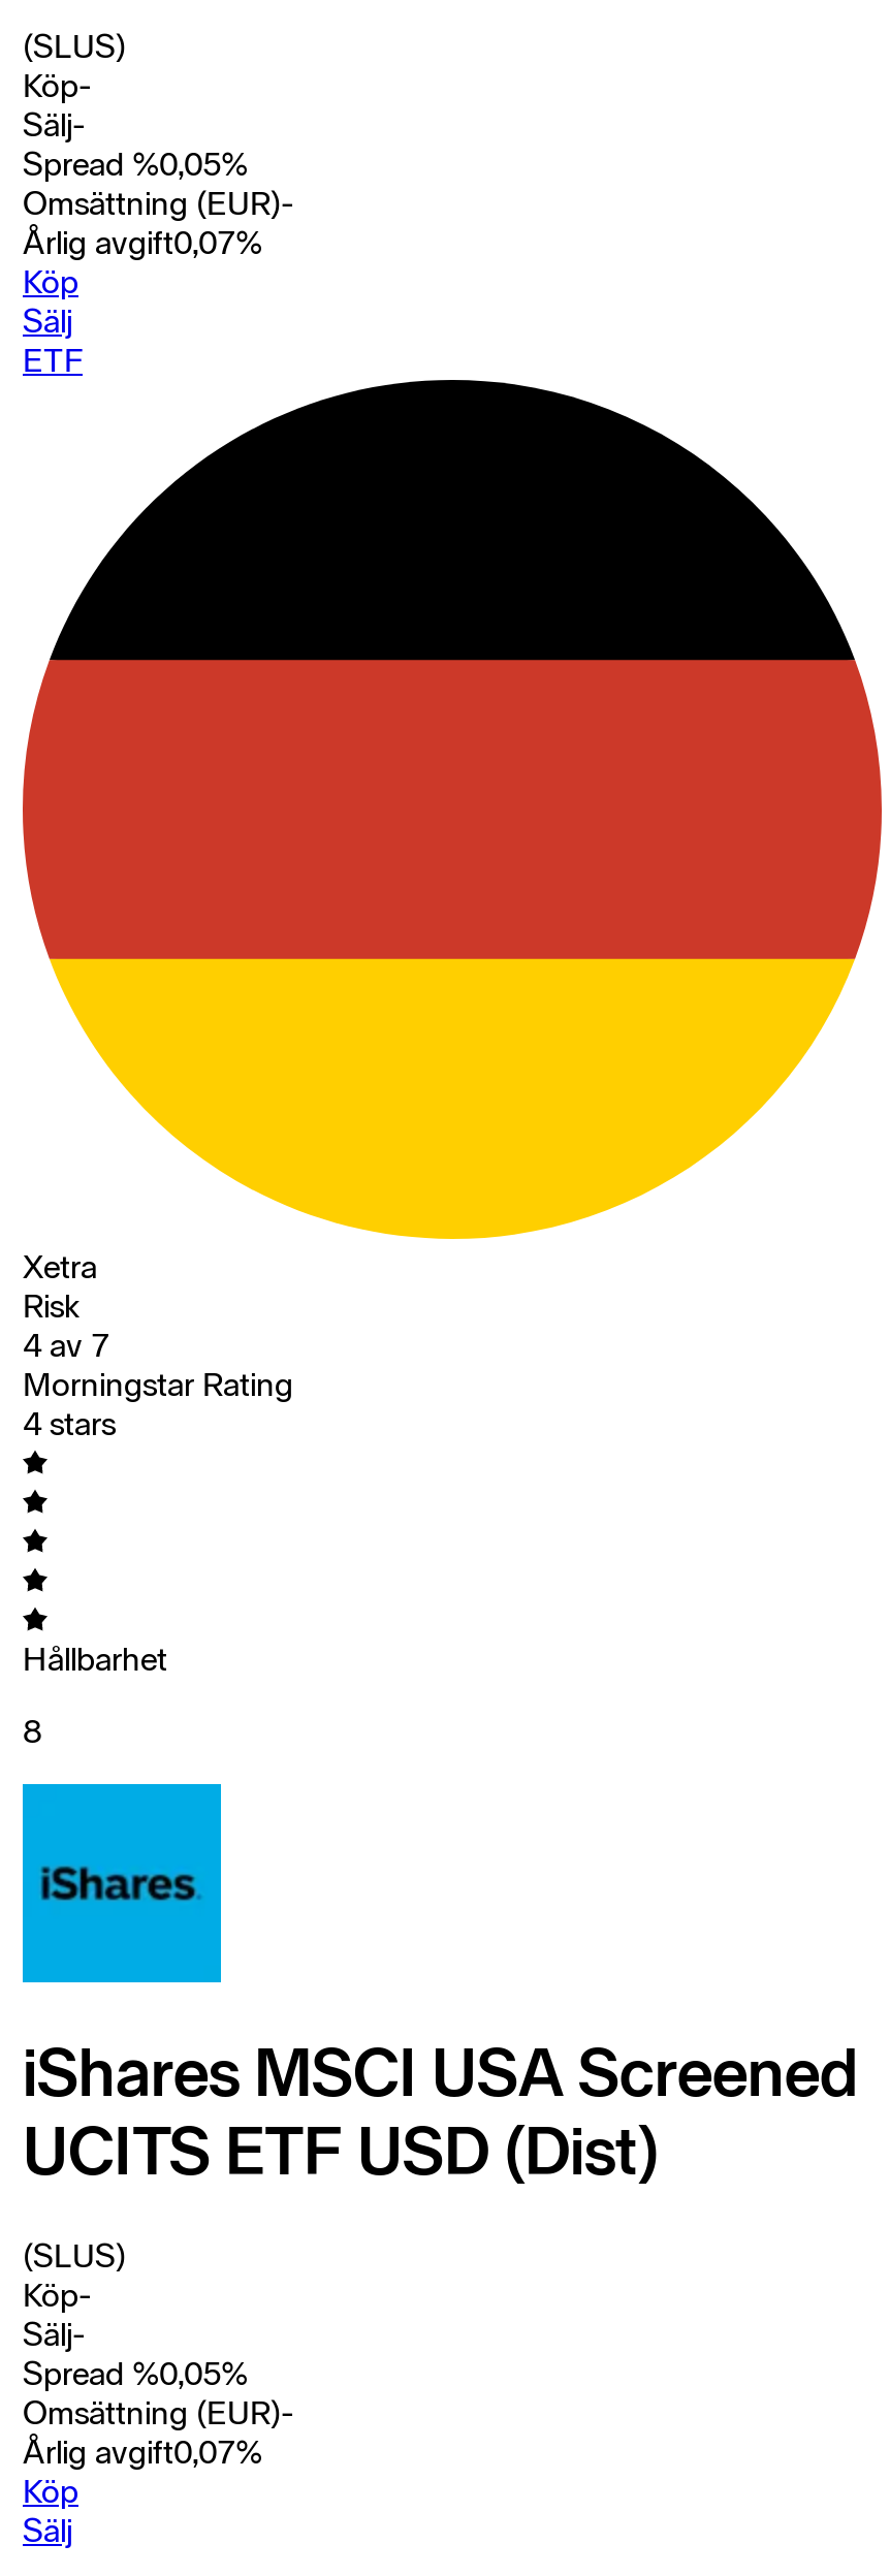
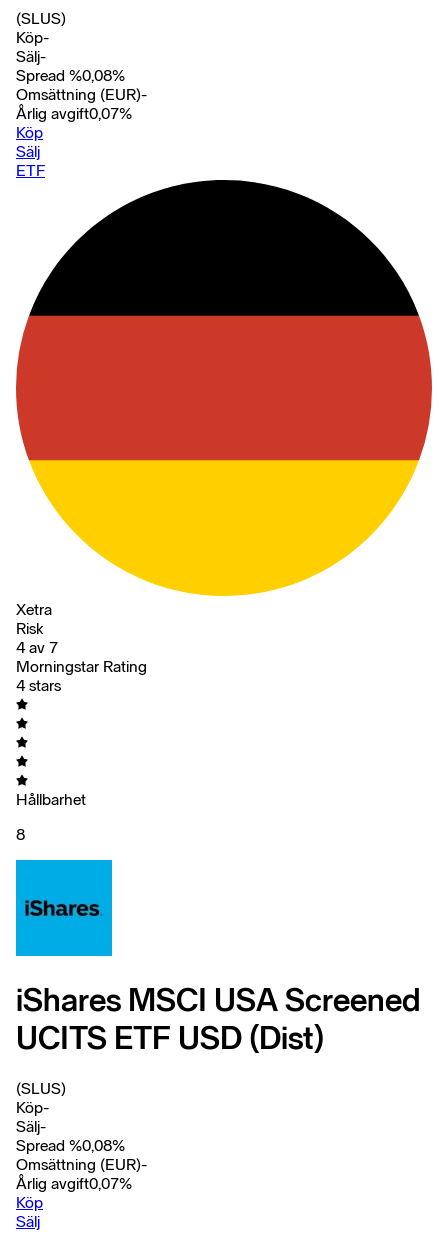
[23,144,248,184] Spread %0,05% -> [16,66,125,85] Spread %0,08%
[23,2354,248,2393] Spread %0,05% -> [16,1136,125,1155] Spread %0,08%

